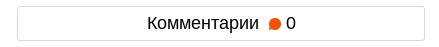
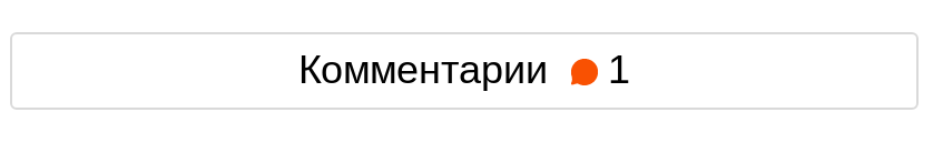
[146,13,295,33] Комментарии 0 -> [298,48,630,92] Комментарии 1

